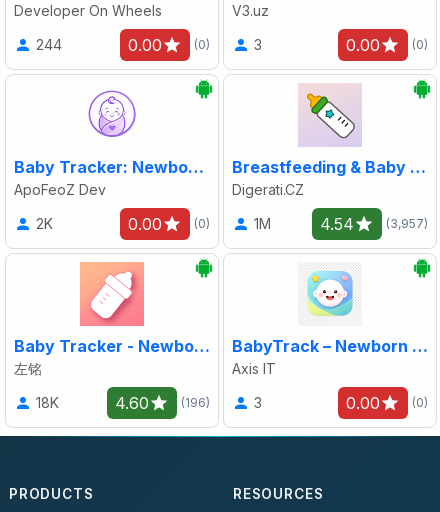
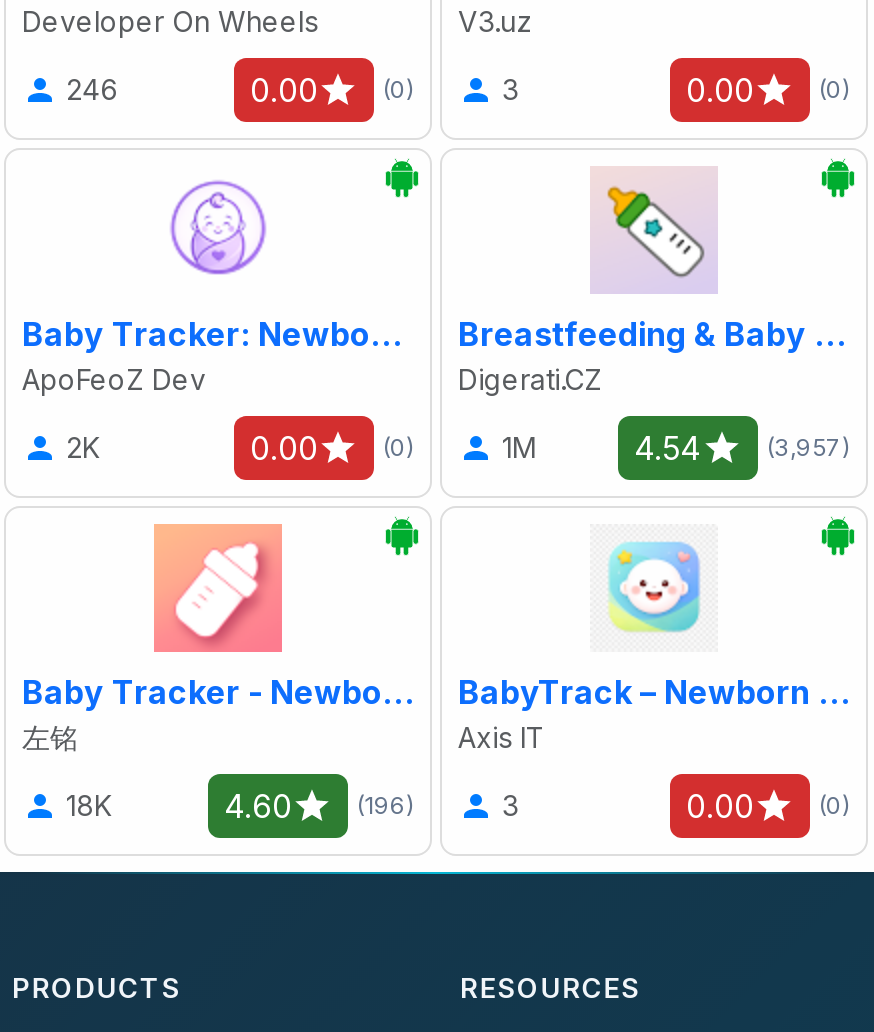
[36,36,62,53] 244 -> [66,73,118,107] 246

